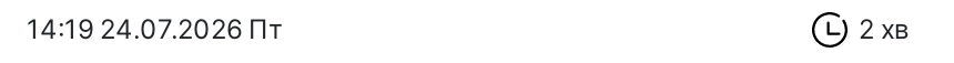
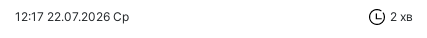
[27,12,282,45] 14:19 24.07.2026 Пт -> [15,9,129,24] 12:17 22.07.2026 Ср

